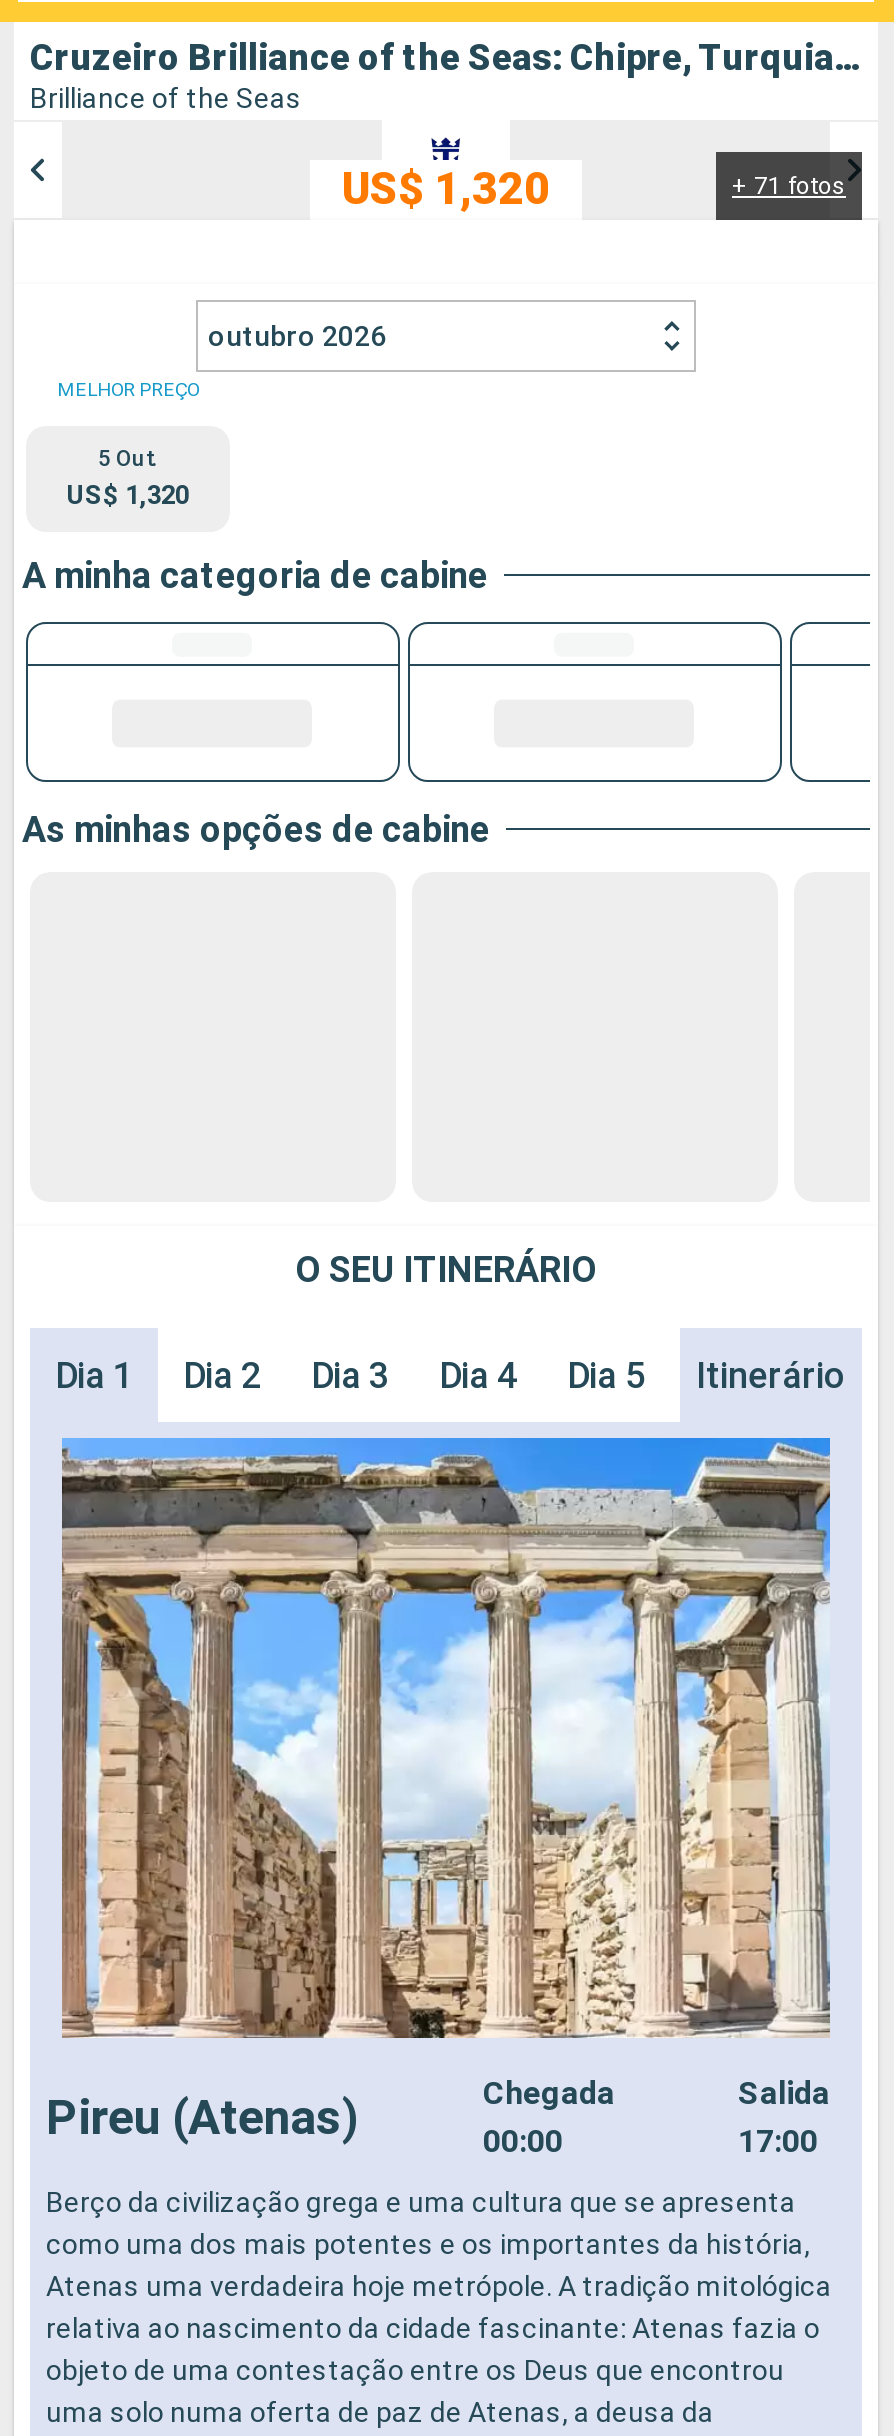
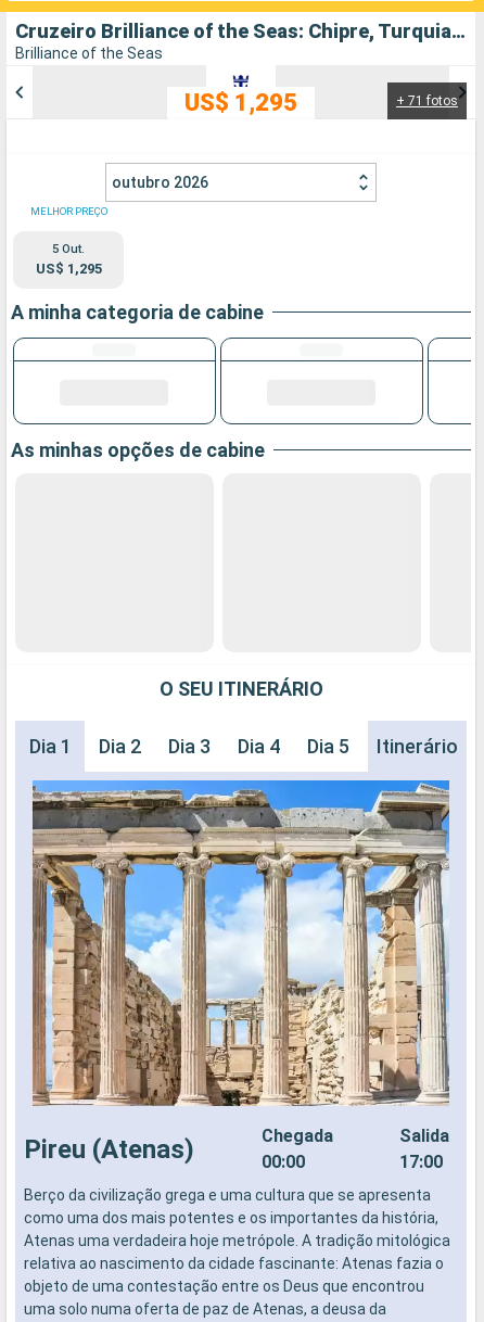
[342,165,550,215] US$ 1,320 -> [184,89,297,117] US$ 1,295
[67,480,189,510] US$ 1,320 -> [35,260,101,277] US$ 1,295

